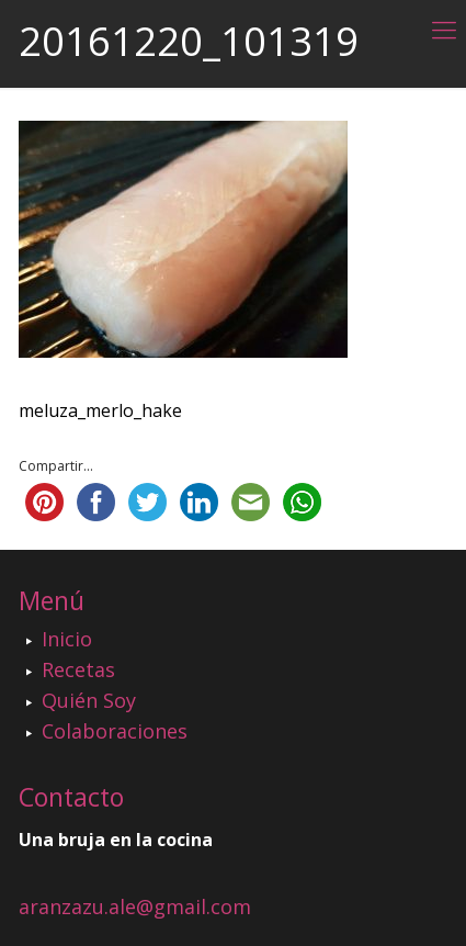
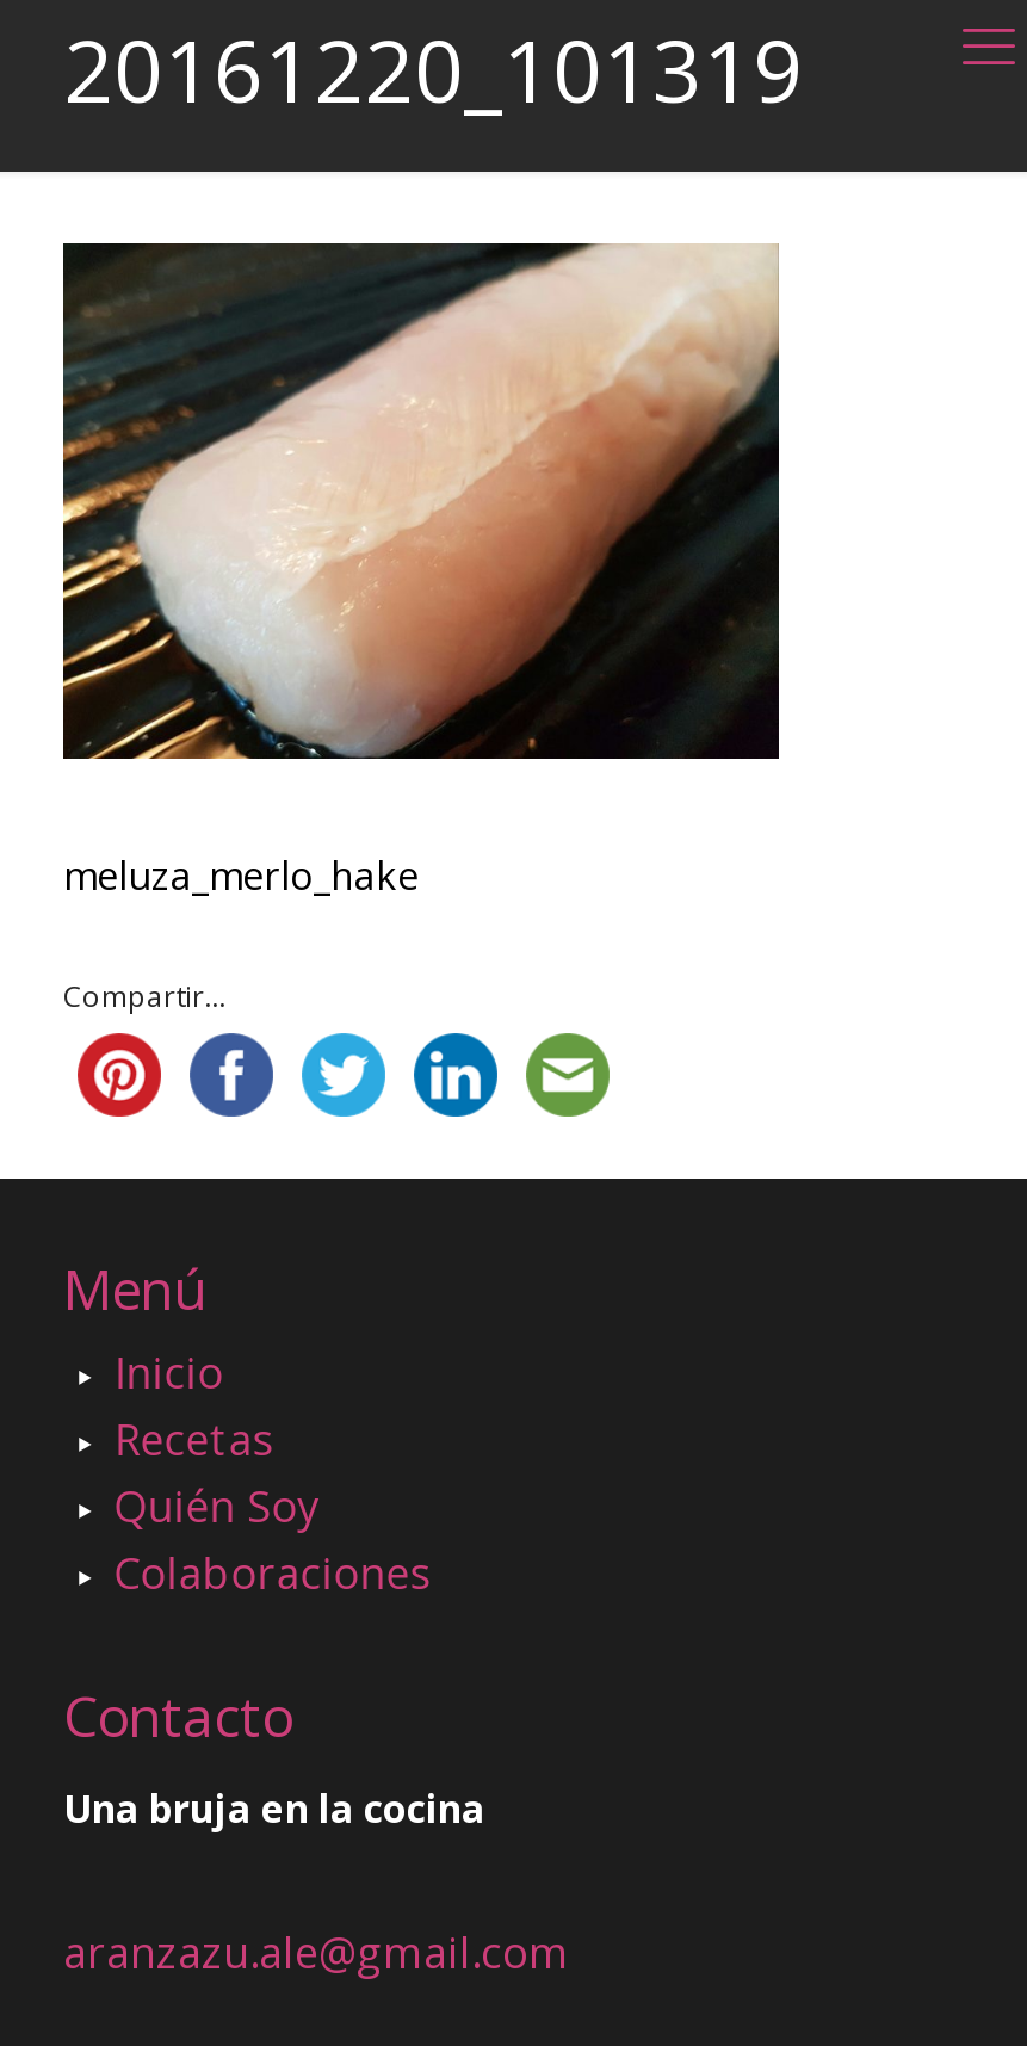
[282,482,322,522] [image] -> none

